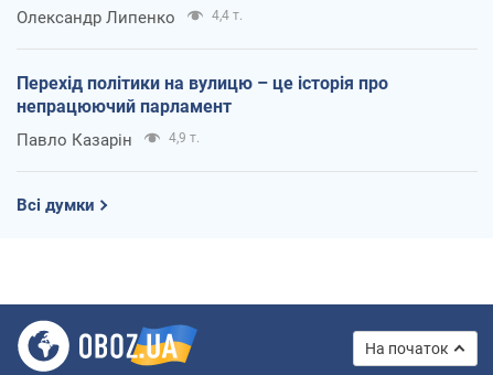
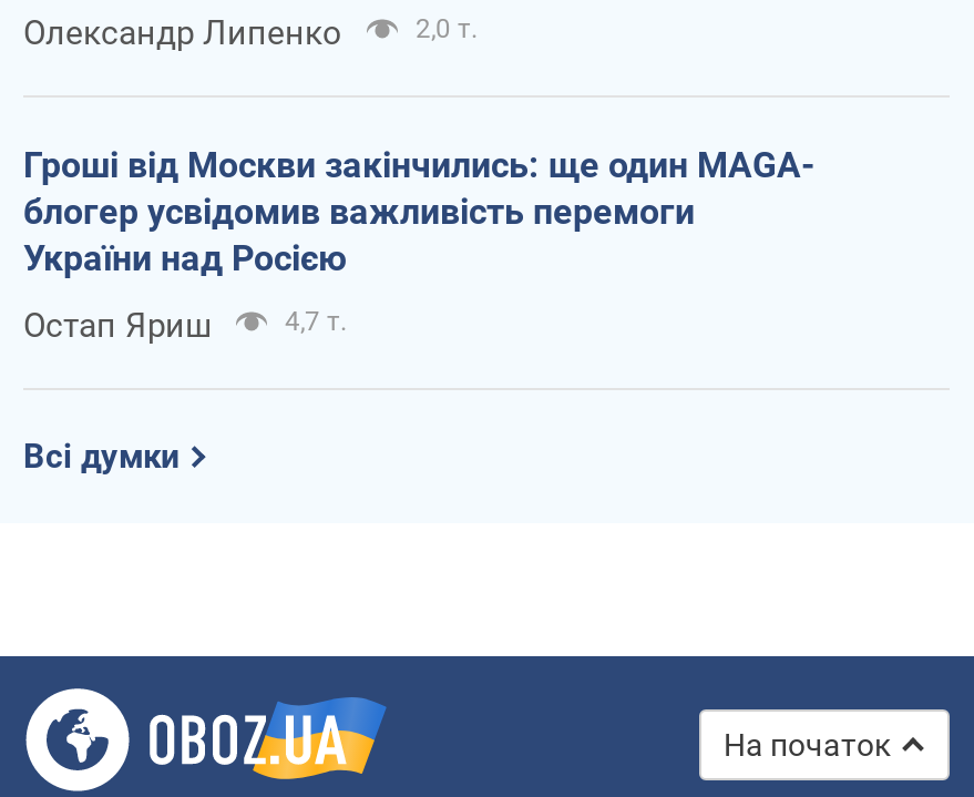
[212,7,243,23] 4,4 т. -> [416,13,478,44] 2,0 т.
[17,72,388,117] Перехід політики на вулицю – це історія про | непрацюючий парламент -> [23,143,814,279] Гроші від Москви закінчились: ще один MAGA- | блогер усвідомив важливість перемоги | України над Росією
[17,130,200,150] Павло Казарін | 4,9 т. -> [23,305,347,345] Остап Яриш | 4,7 т.

